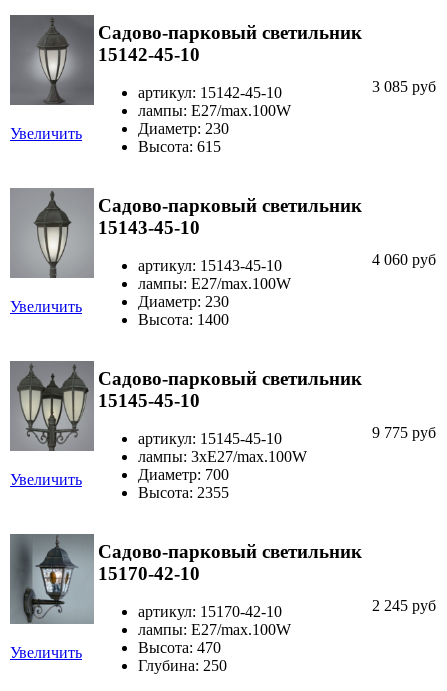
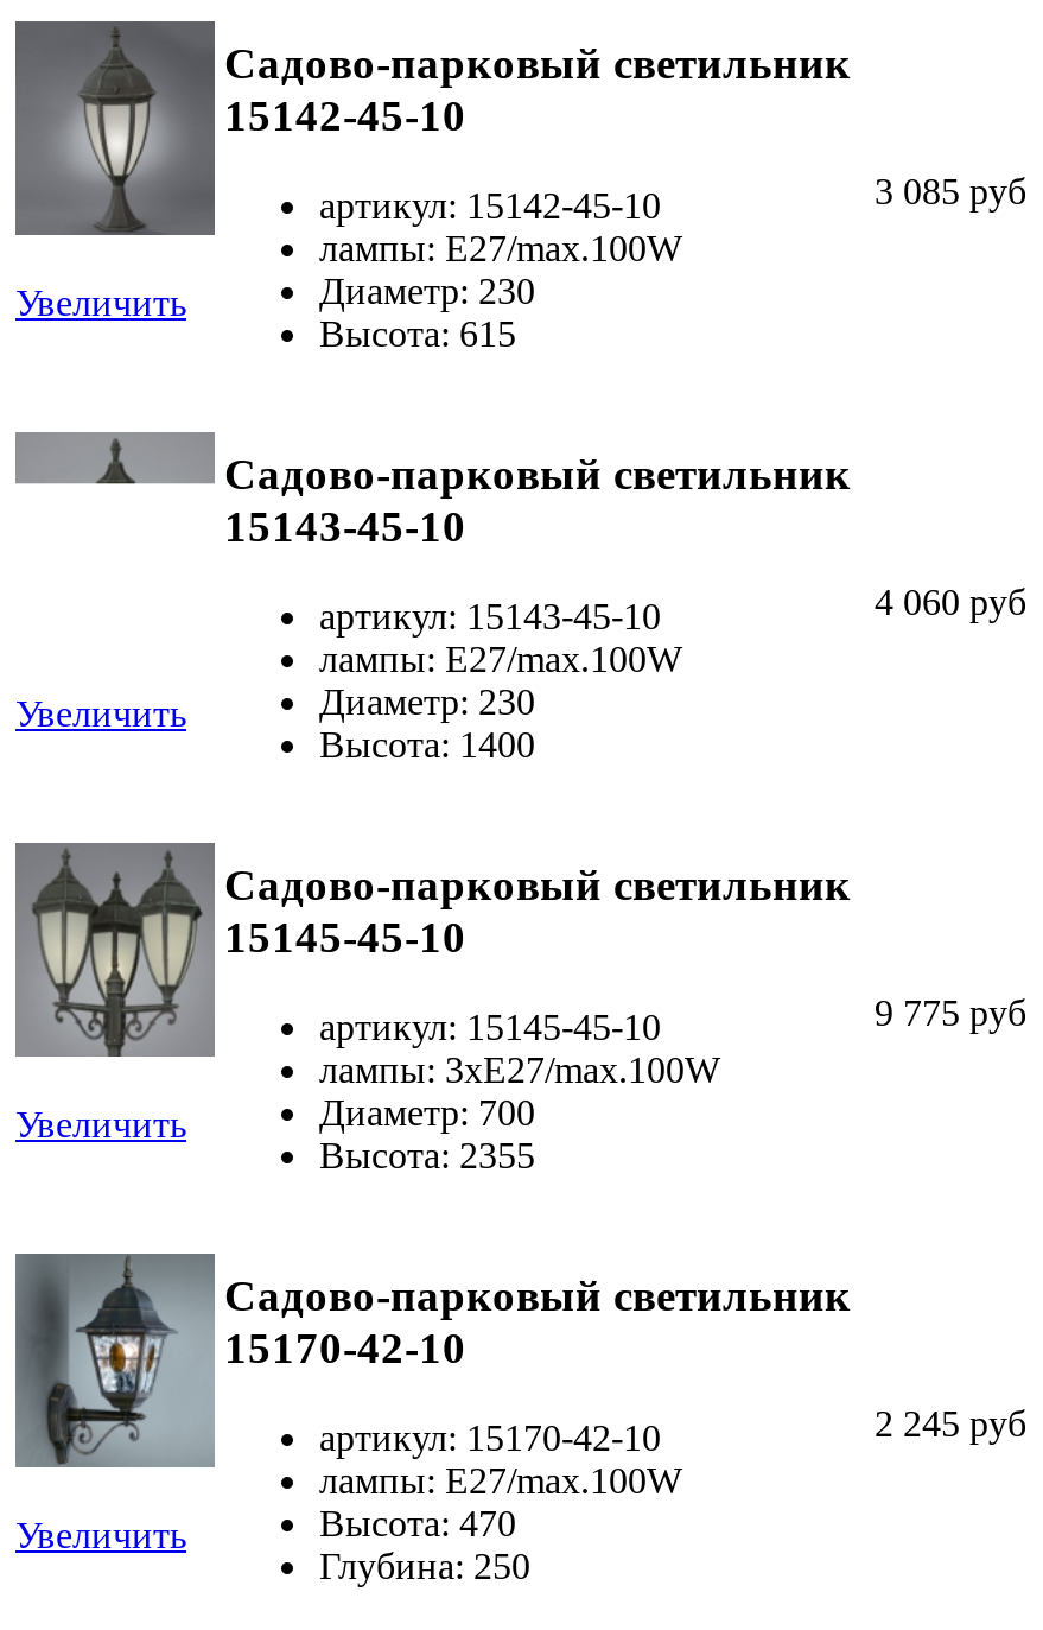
[9,209,95,279] [image] -> none

